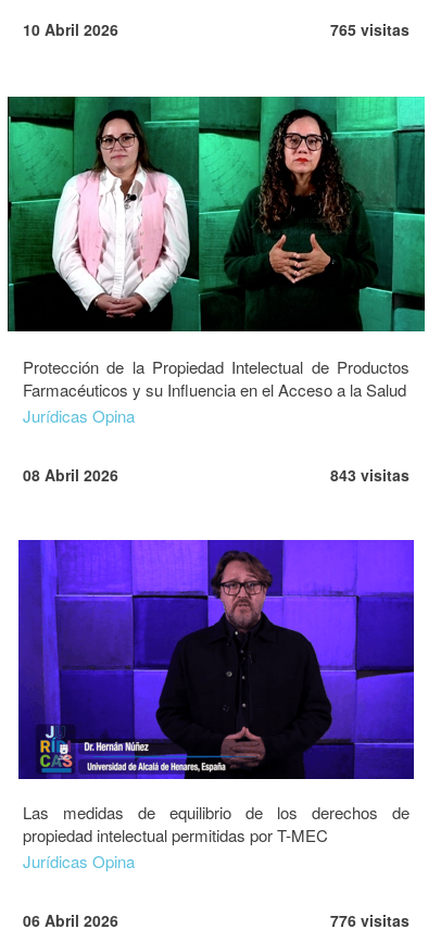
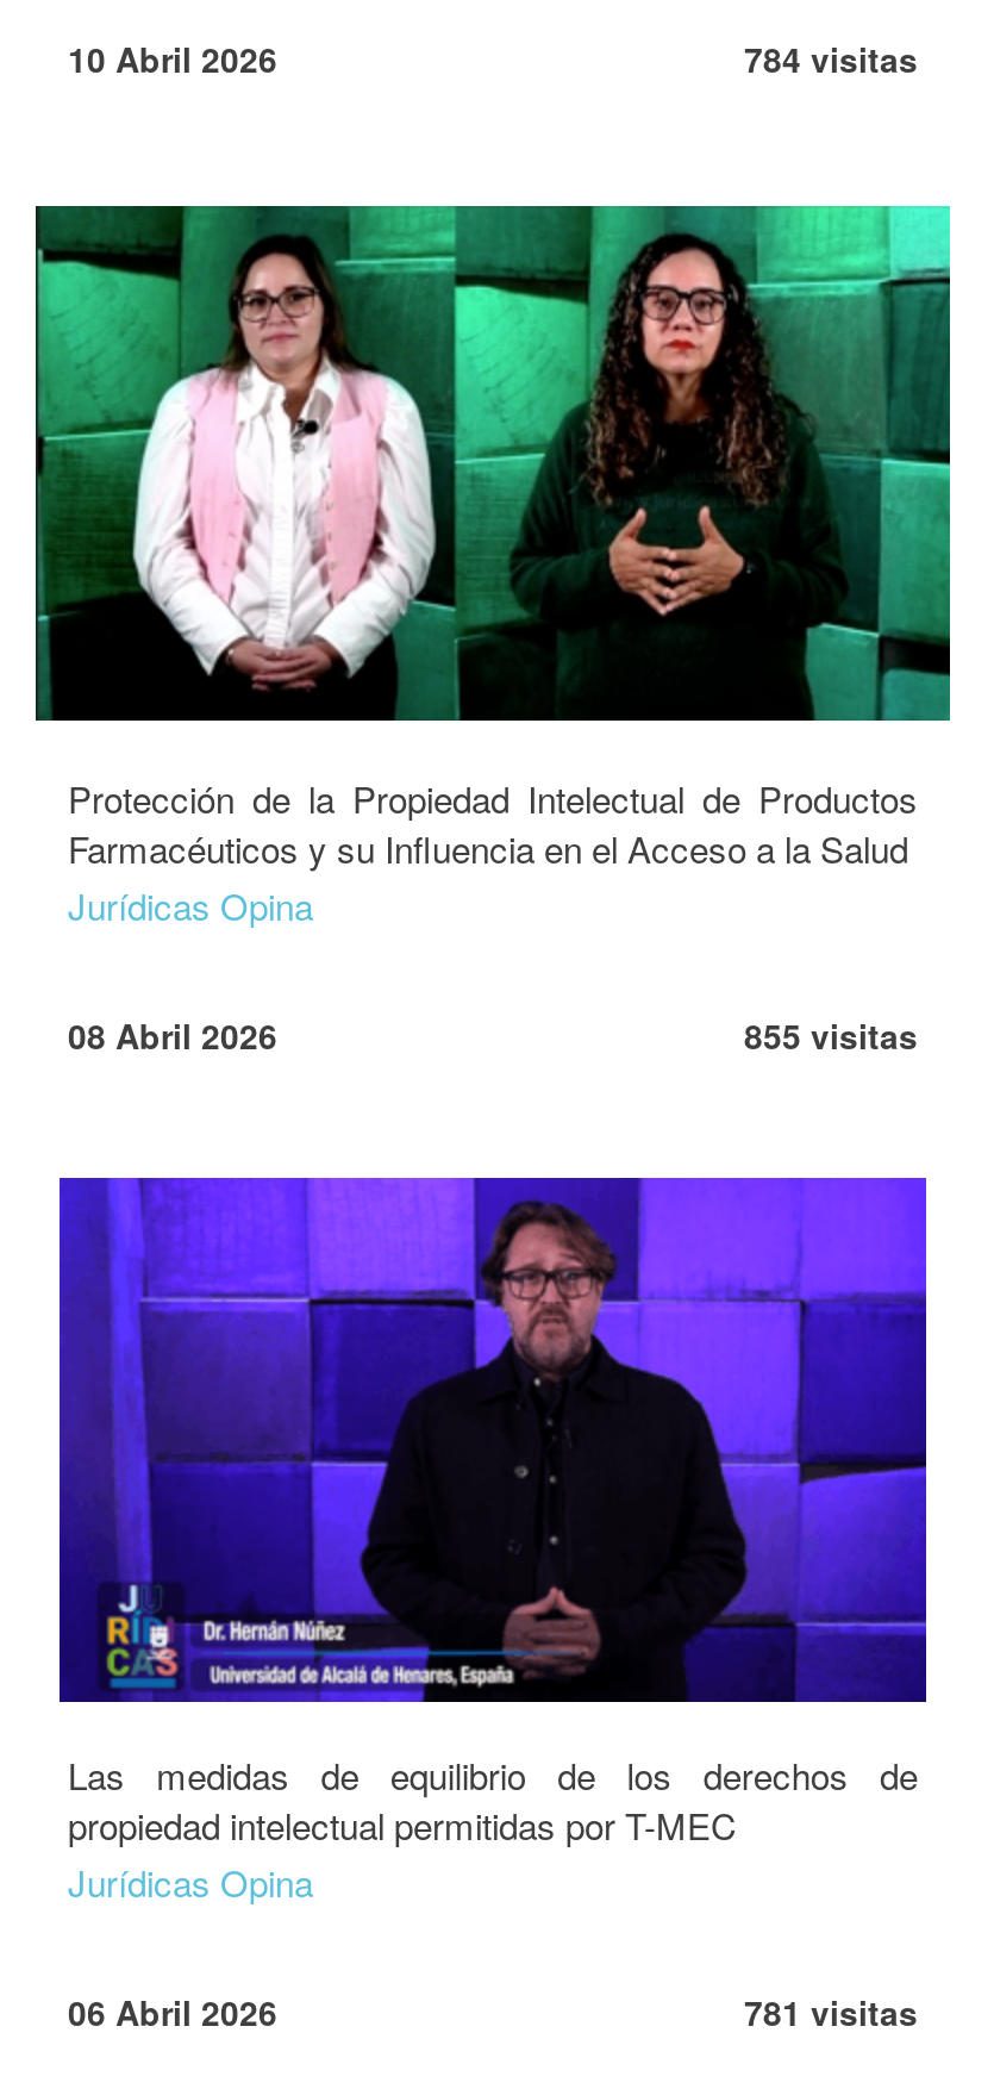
[331,18,410,40] 765 visitas -> [744,35,918,82] 784 visitas
[331,464,410,486] 843 visitas -> [744,1011,918,1059] 855 visitas
[331,909,410,931] 776 visitas -> [744,1988,918,2035] 781 visitas

